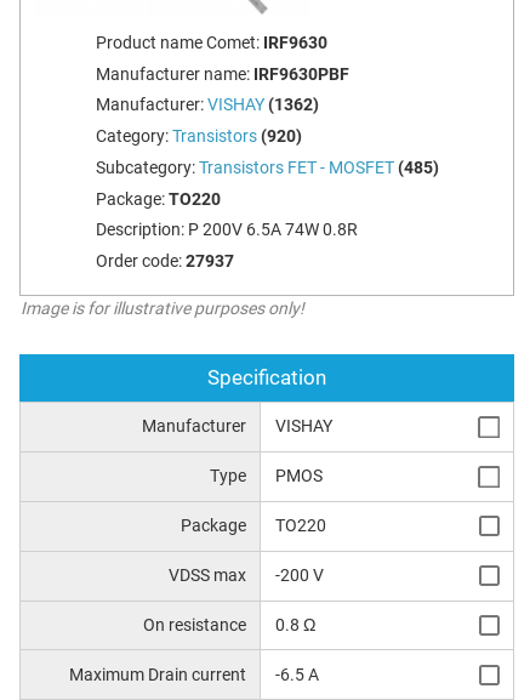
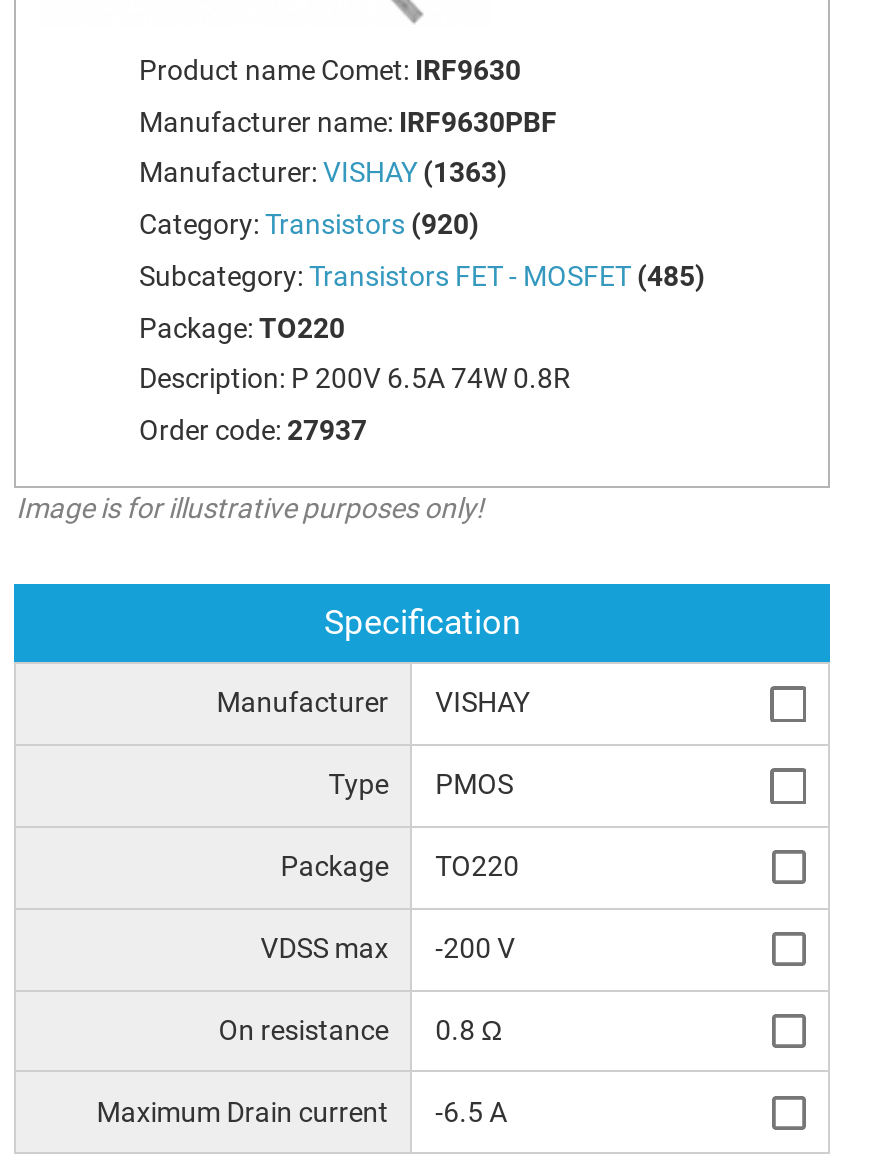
[95,95,318,114] Manufacturer: VISHAY (1362) -> [139,157,507,189] Manufacturer: VISHAY (1363)

